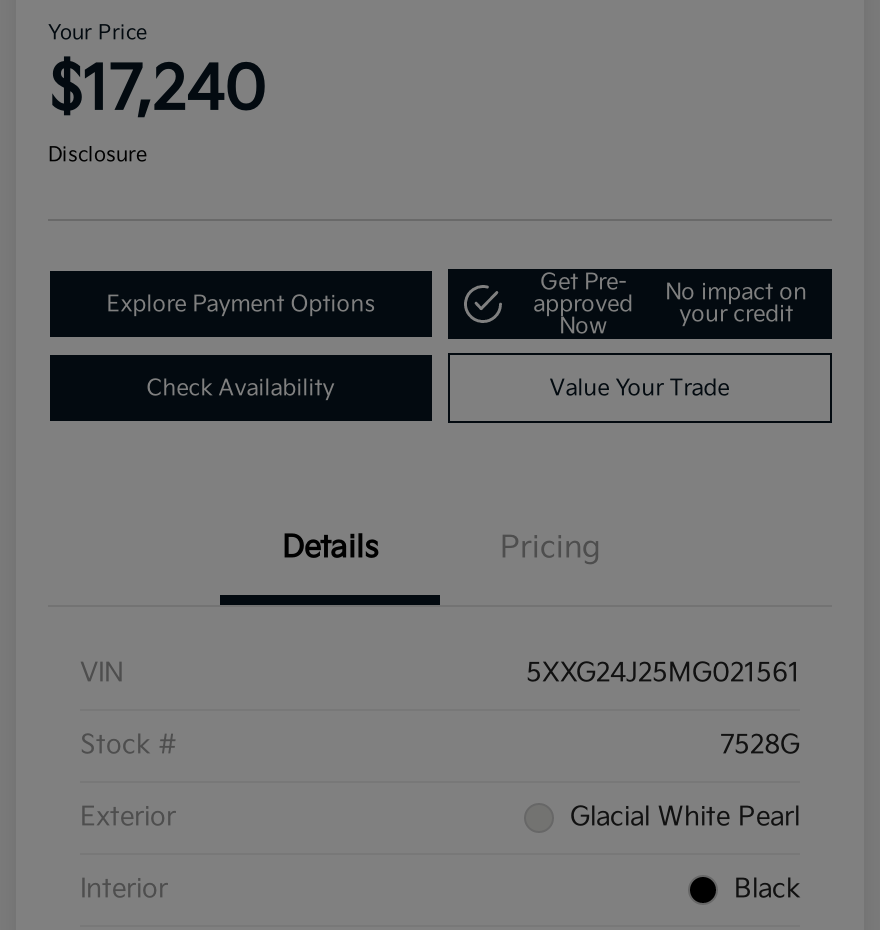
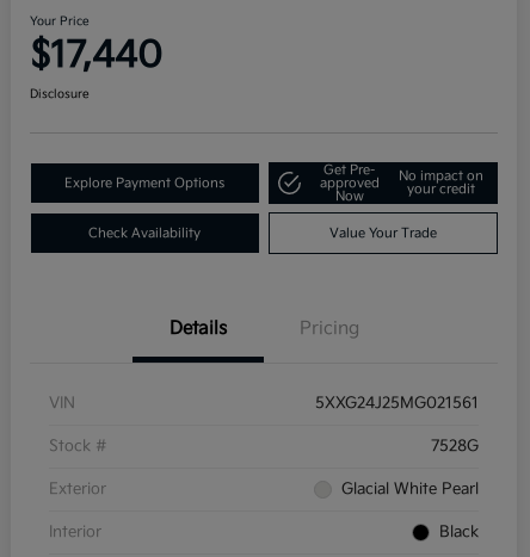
[48,55,266,127] $17,240 -> [30,34,162,77] $17,440

